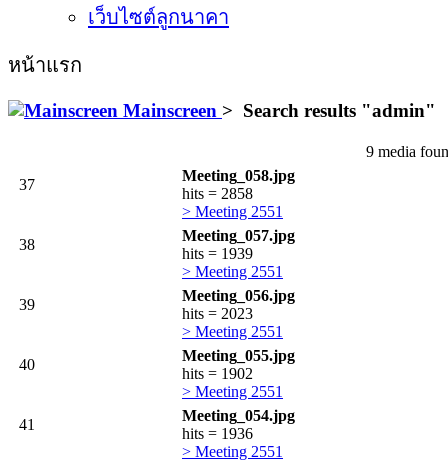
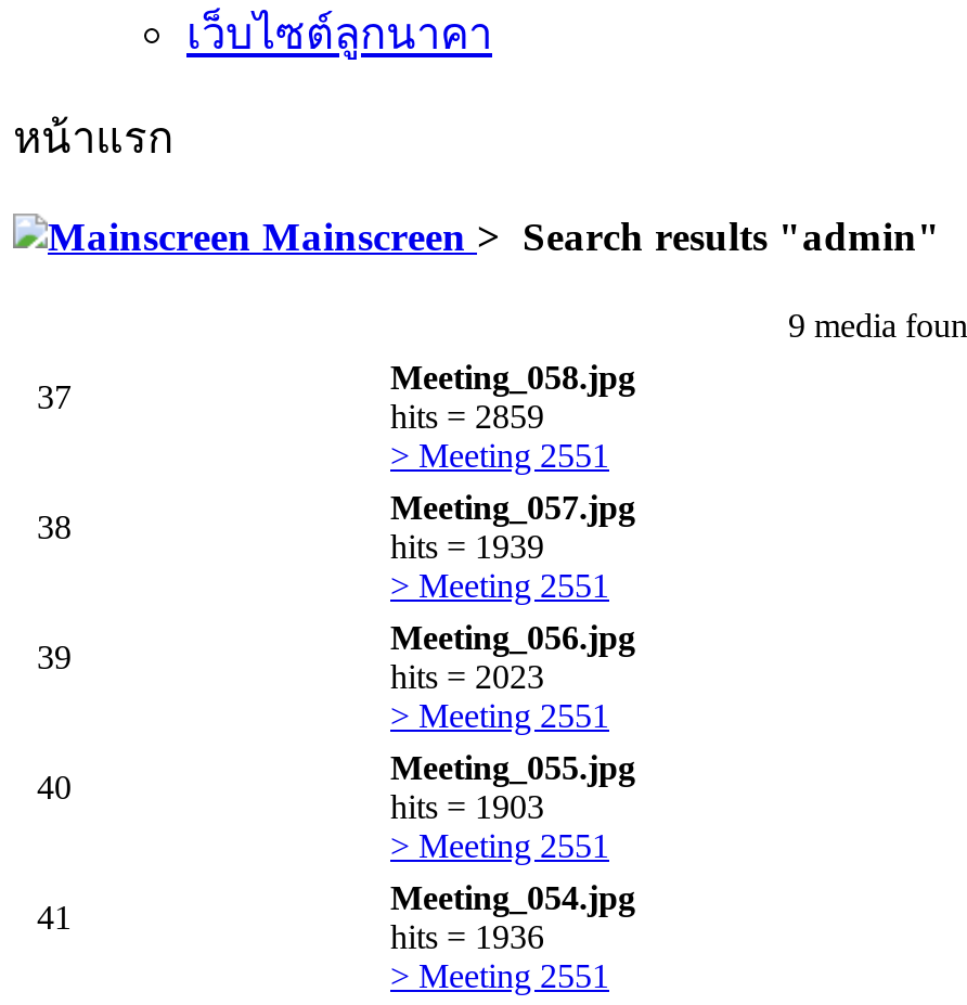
[182,185,253,202] hits = 2858 -> [390,399,544,436] hits = 2859
[182,365,253,382] hits = 1902 -> [390,789,544,826] hits = 1903

